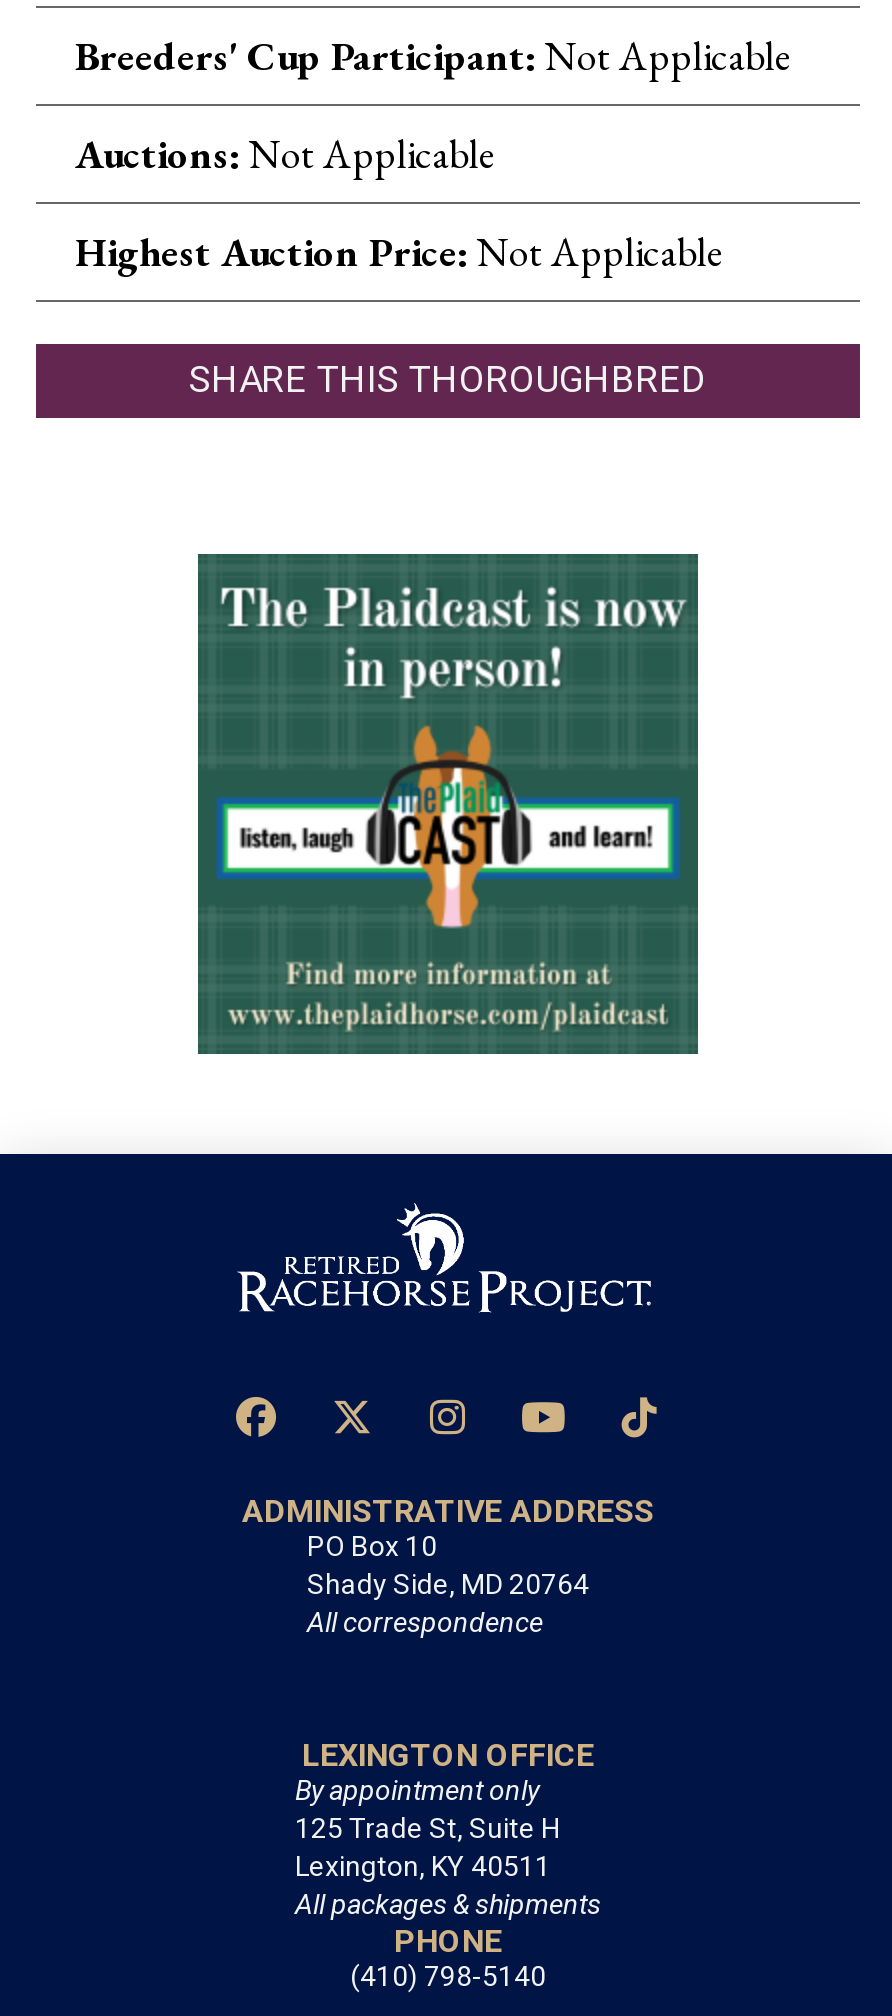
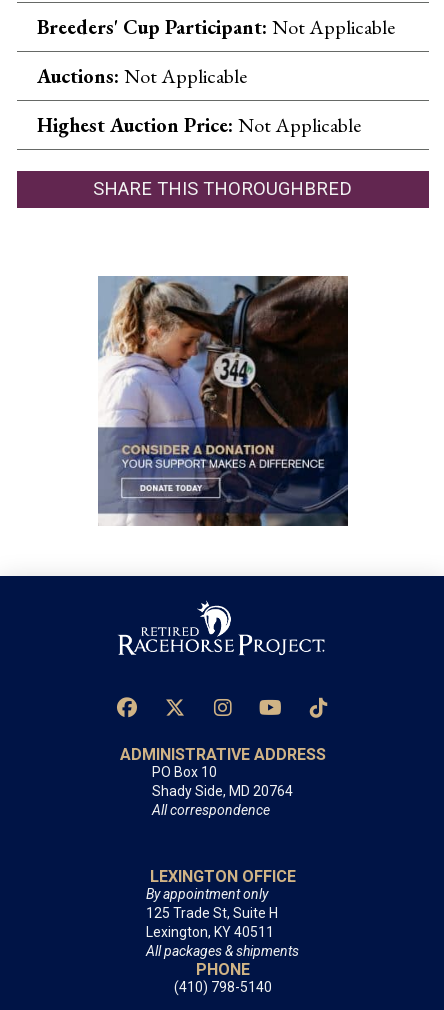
[196,552,698,1056] [image] -> [98,275,348,526] [image]

